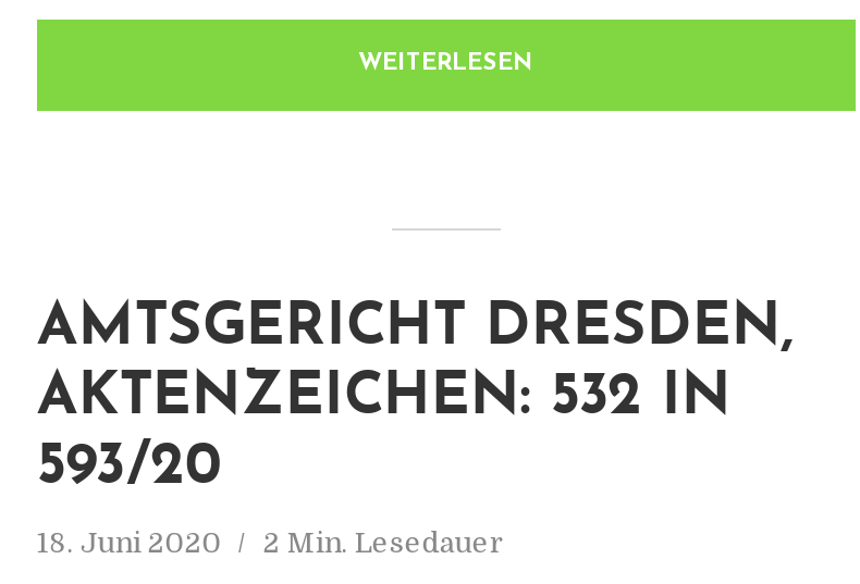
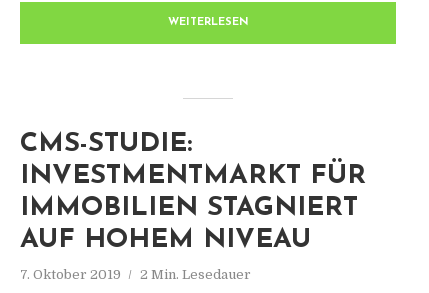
[37,300,794,498] AMTSGERICHT DRESDEN, | AKTENZEICHEN: 532 IN | 593/20 -> [20,131,366,254] CMS-STUDIE: | INVESTMENTMARKT FÜR | IMMOBILIEN STAGNIERT | AUF HOHEM NIVEAU
[37,526,505,559] 18. Juni 2020 2 Min. Lesedauer -> [20,267,251,282] 7. Oktober 2019 2 Min. Lesedauer

